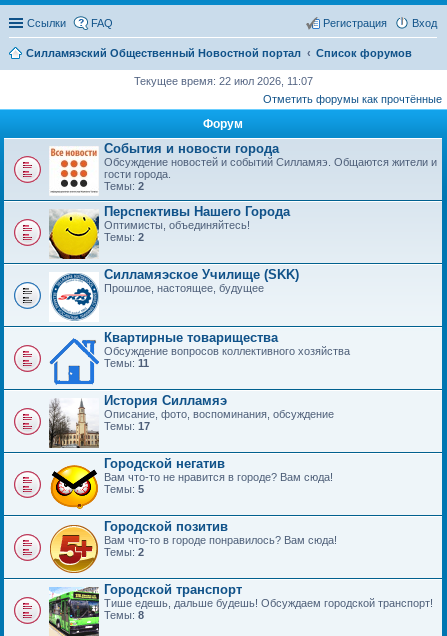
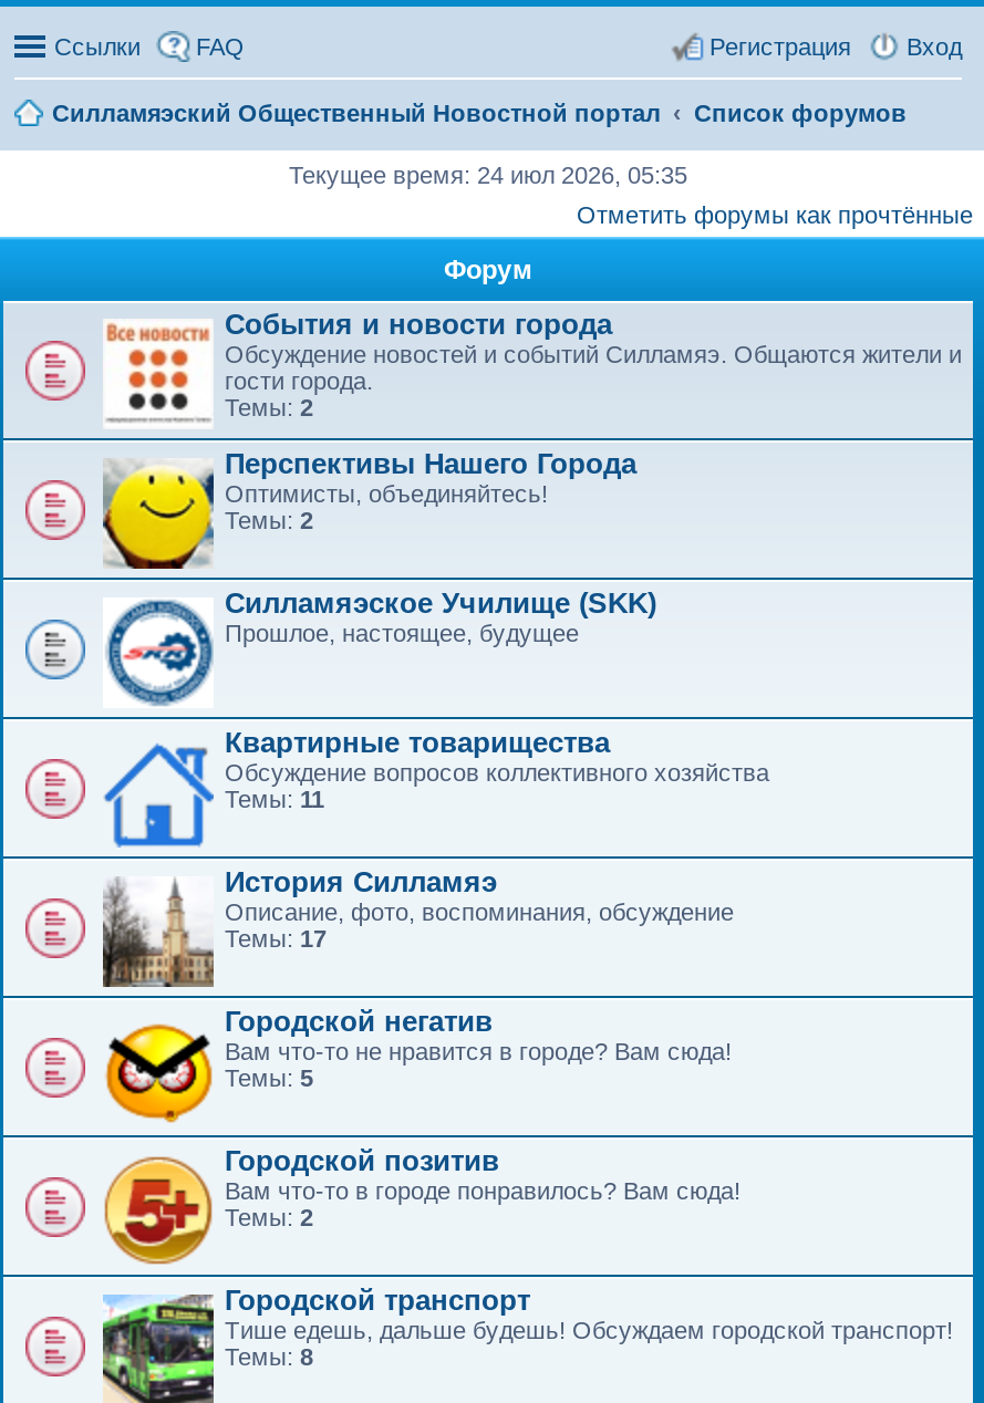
[133,75,312,87] Текущее время: 22 июл 2026, 11:07 -> [289,162,687,188] Текущее время: 24 июл 2026, 05:35

